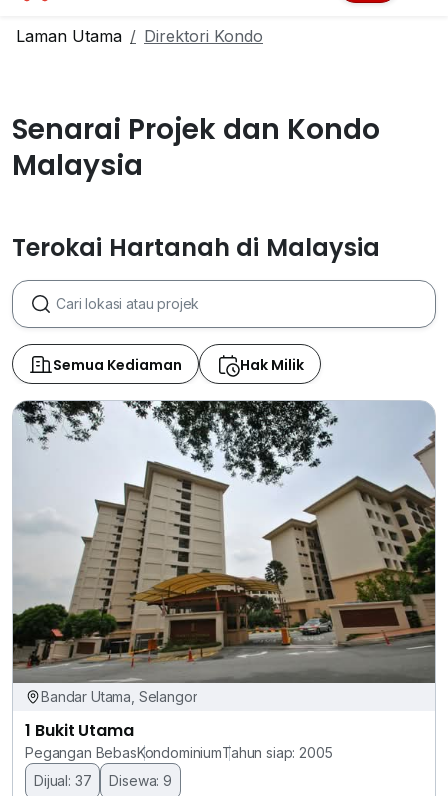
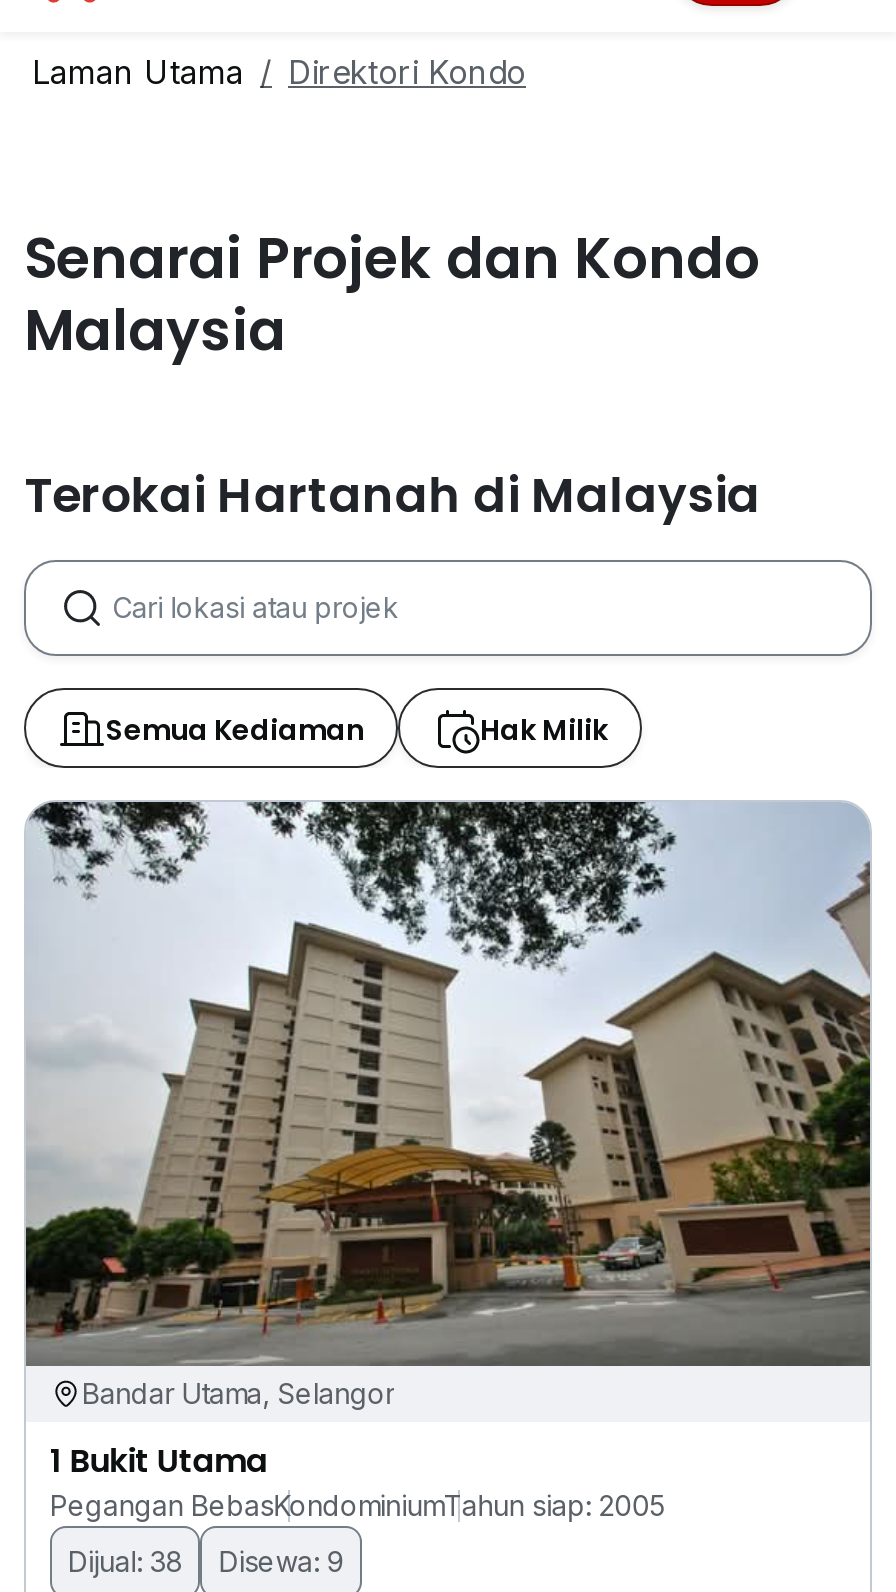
[34,772,172,789] Dijual: 37 Disewa: 9 -> [68,1545,344,1579] Dijual: 38 Disewa: 9

